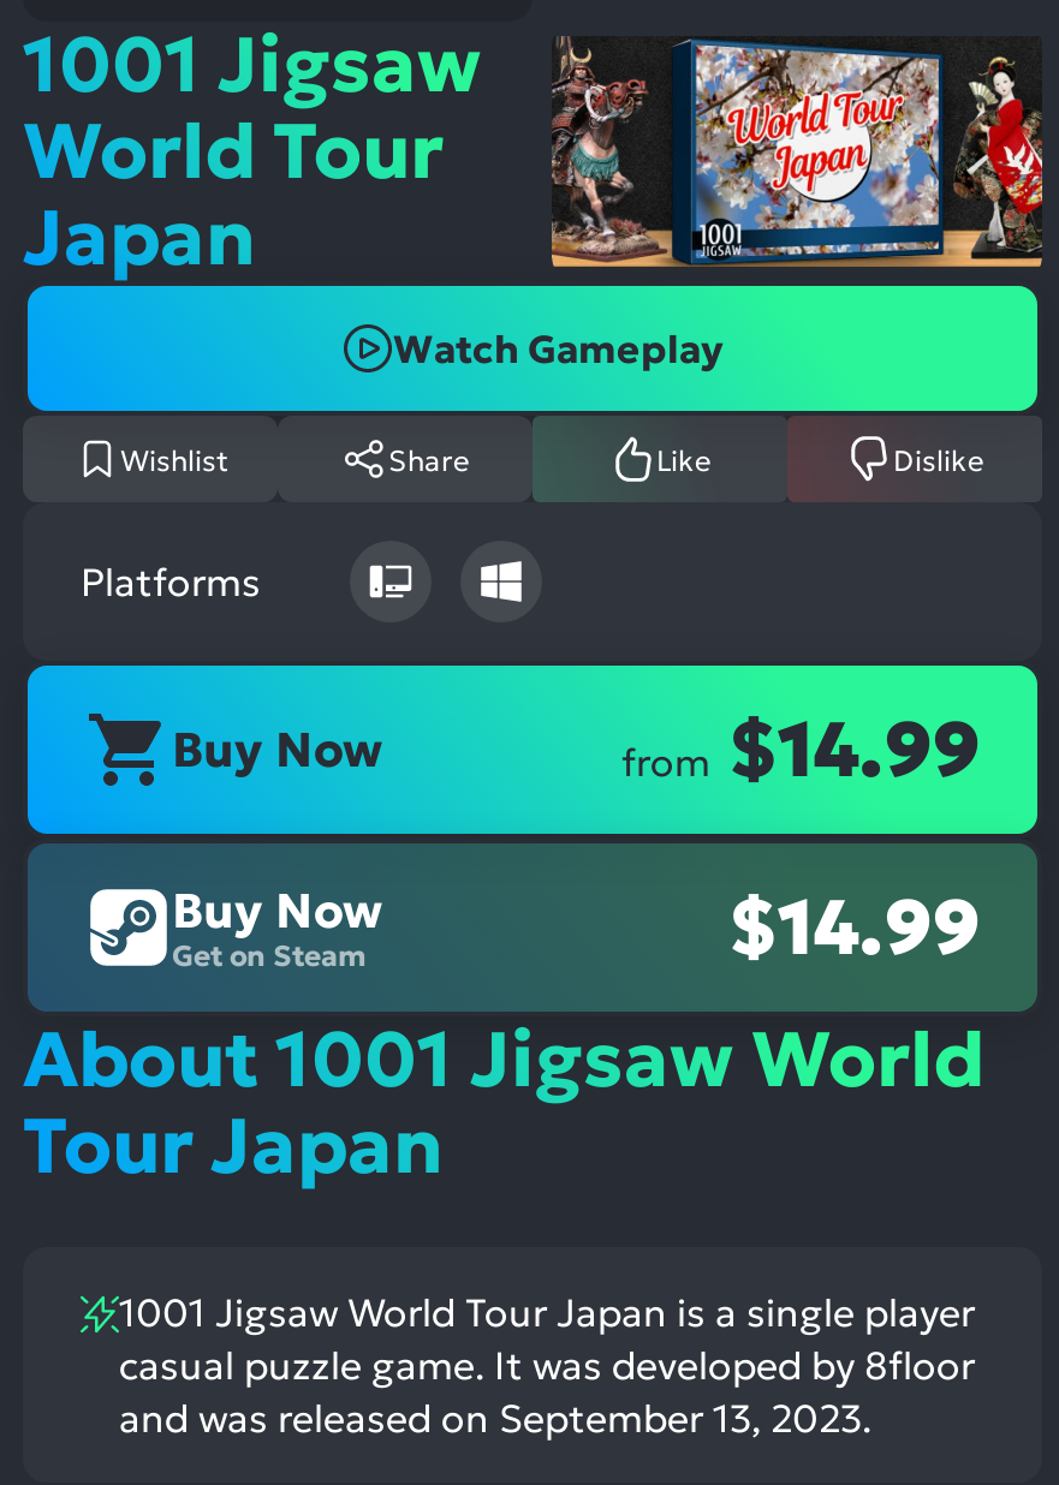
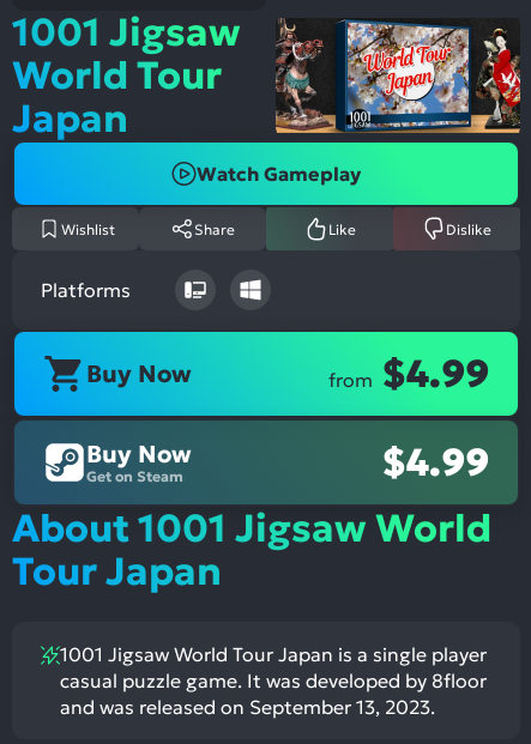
[621,702,980,798] from $14.99 -> [328,350,489,398] from $4.99
[727,879,980,976] $14.99 -> [381,438,489,486] $4.99

